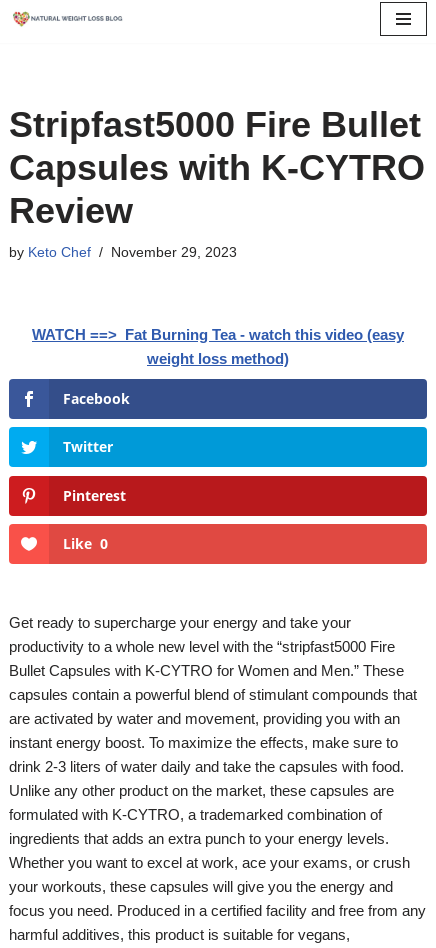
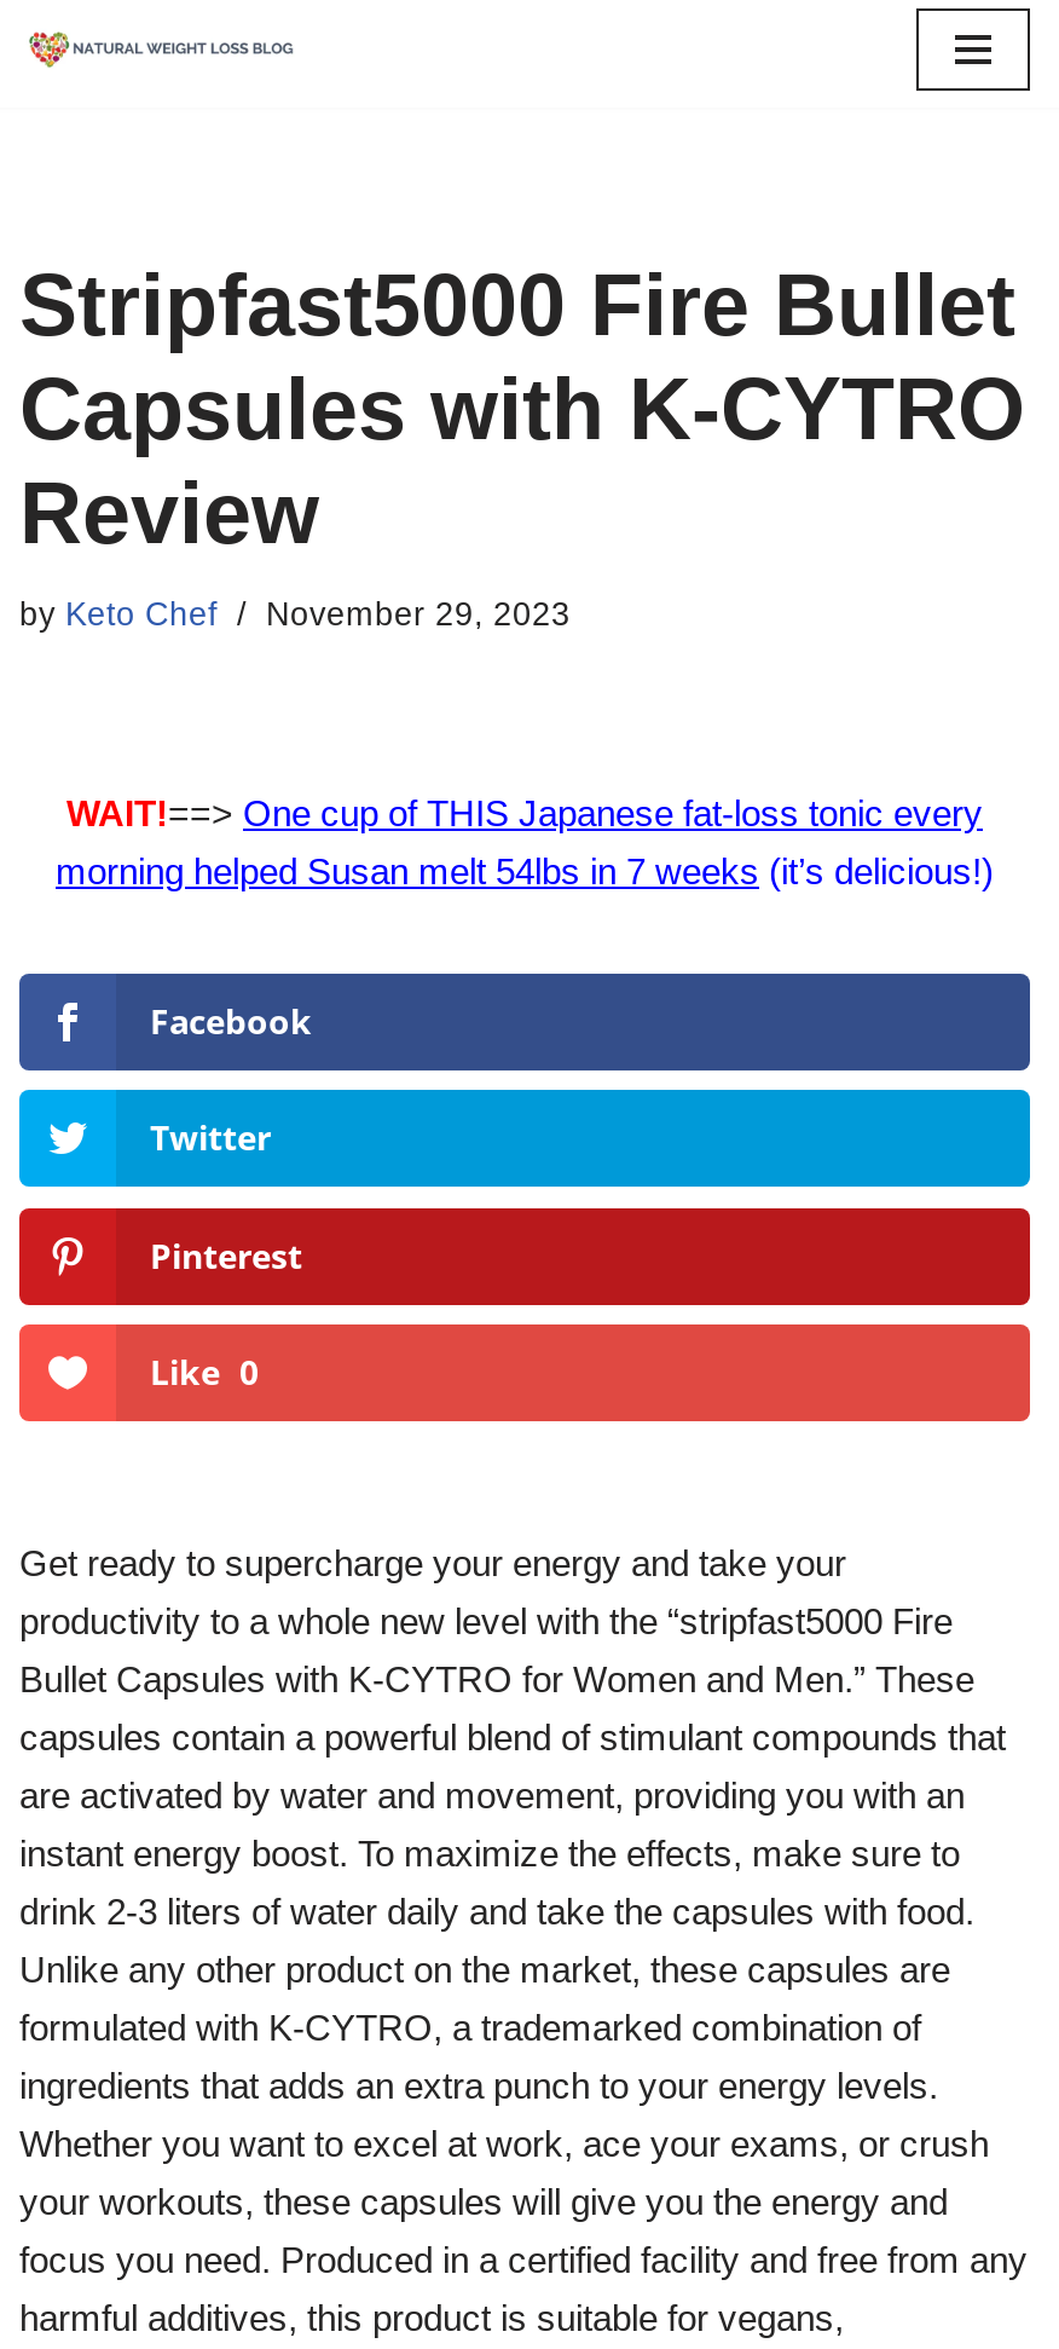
[32,326,404,367] WATCH ==> Fat Burning Tea - watch this video (easy | weight loss method) -> [56,792,994,891] WAIT!==> One cup of THIS Japanese fat-loss tonic every | morning helped Susan melt 54lbs in 7 weeks (it’s delicious!)

